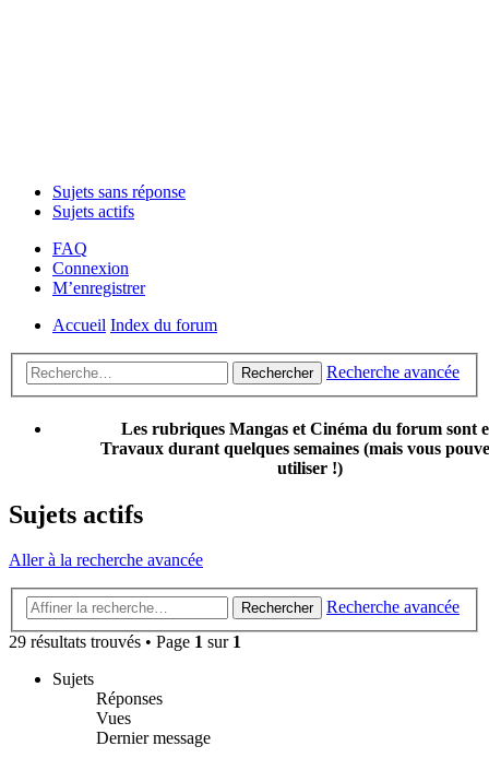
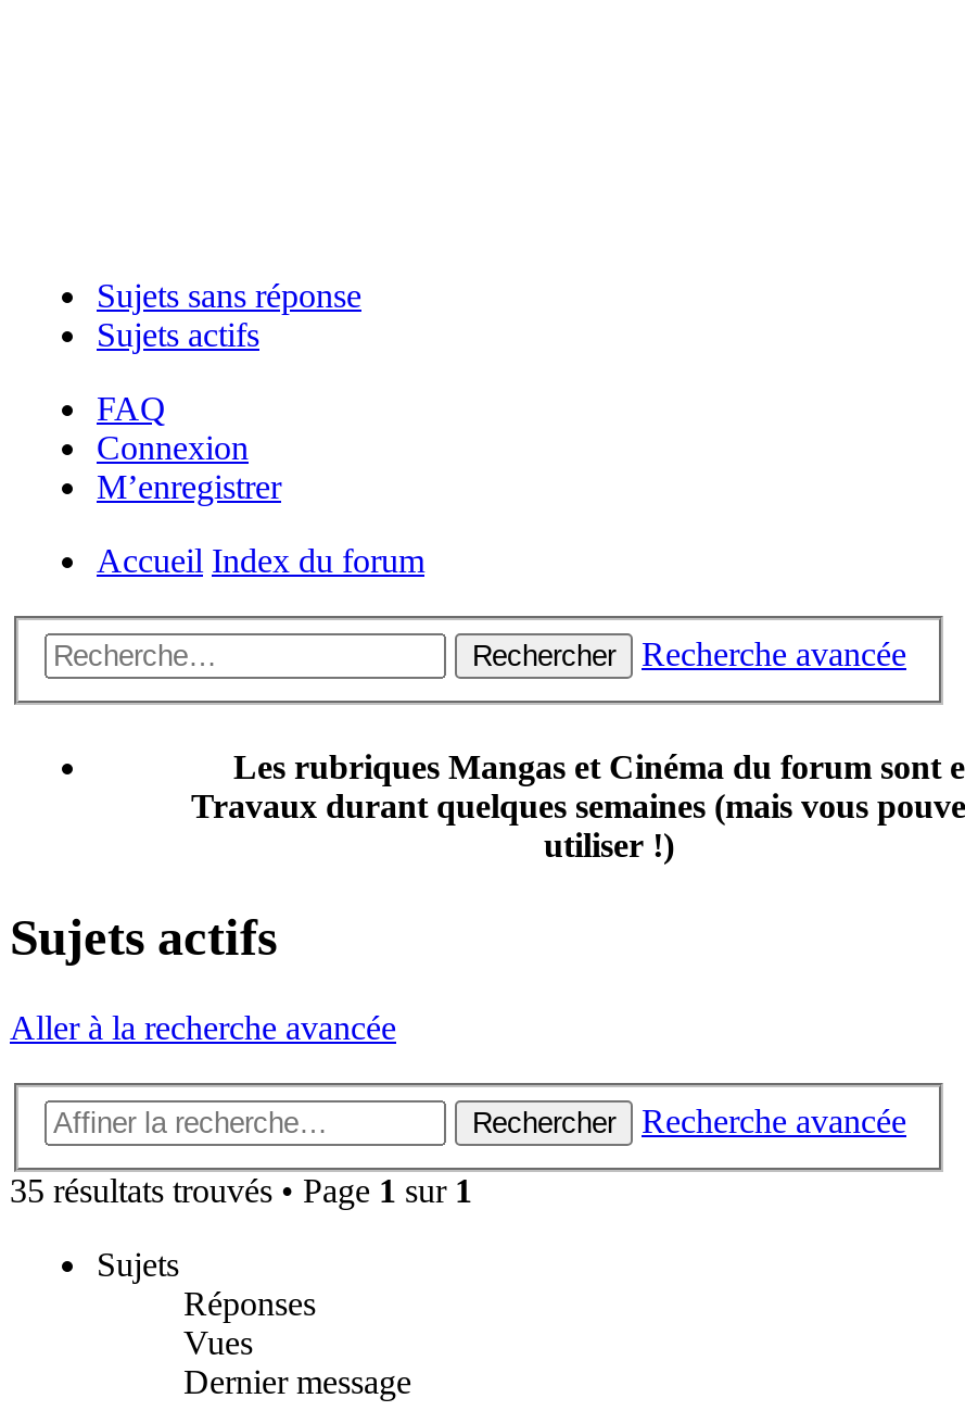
[9,632,241,651] 29 résultats trouvés • Page 1 sur 1 -> [10,1172,472,1209] 35 résultats trouvés • Page 1 sur 1

